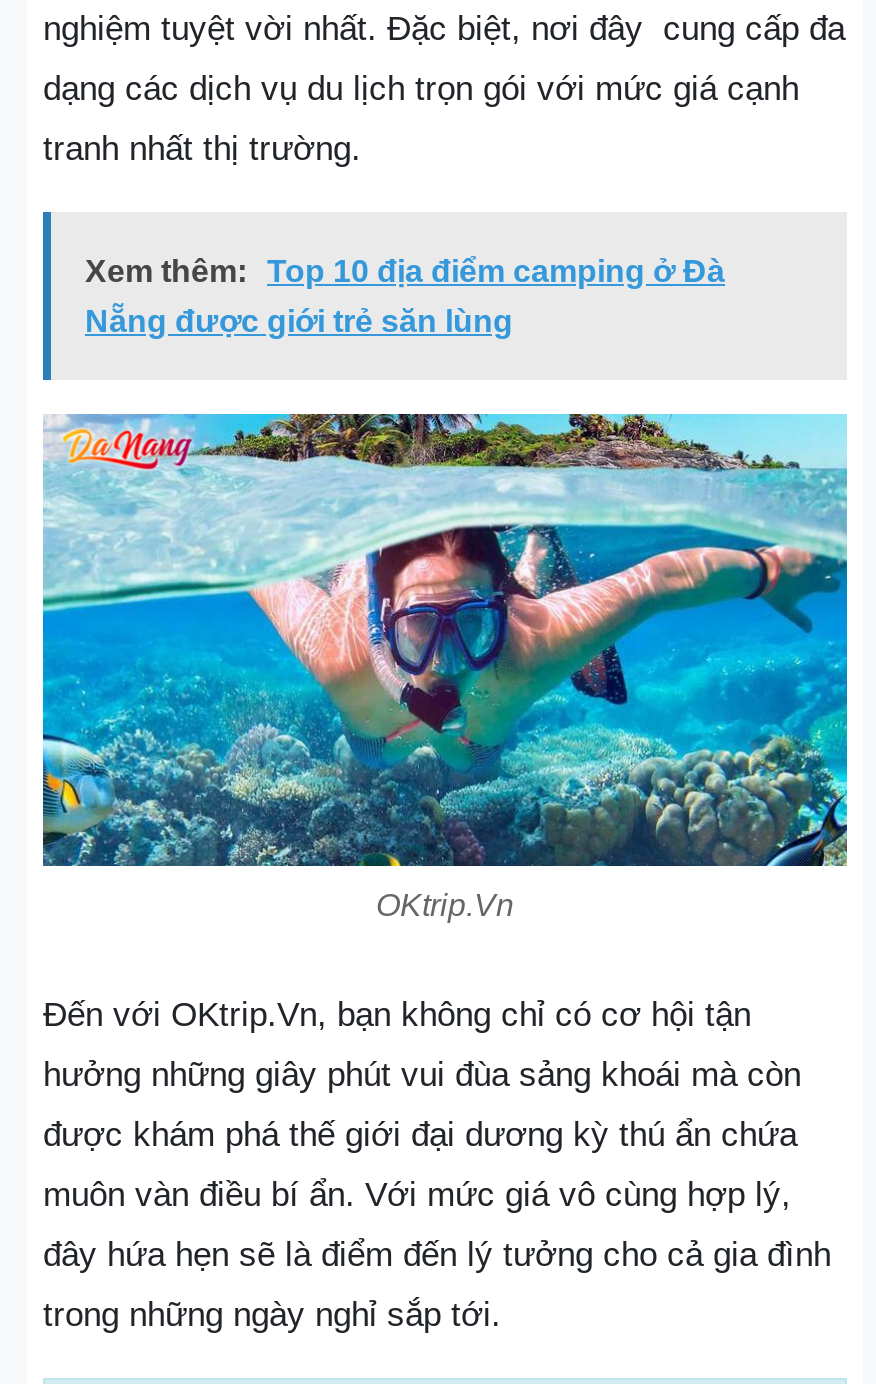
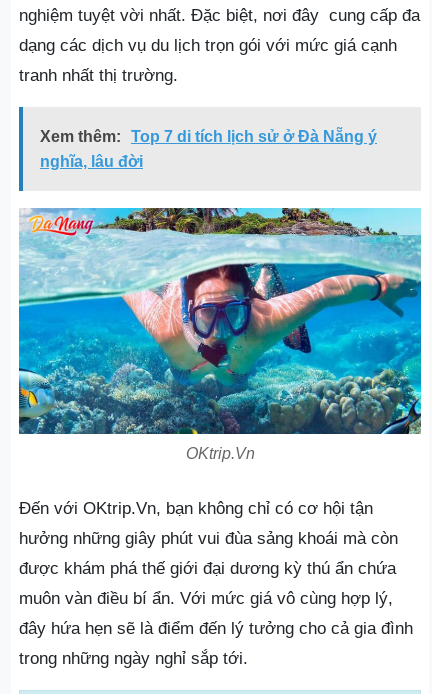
[85,254,725,288] Xem thêm: Top 10 địa điểm camping ở Đà -> [40,128,377,145] Xem thêm: Top 7 di tích lịch sử ở Đà Nẵng ý
[85,304,513,338] Nẵng được giới trẻ săn lùng -> [40,153,143,170] nghĩa, lâu đời

